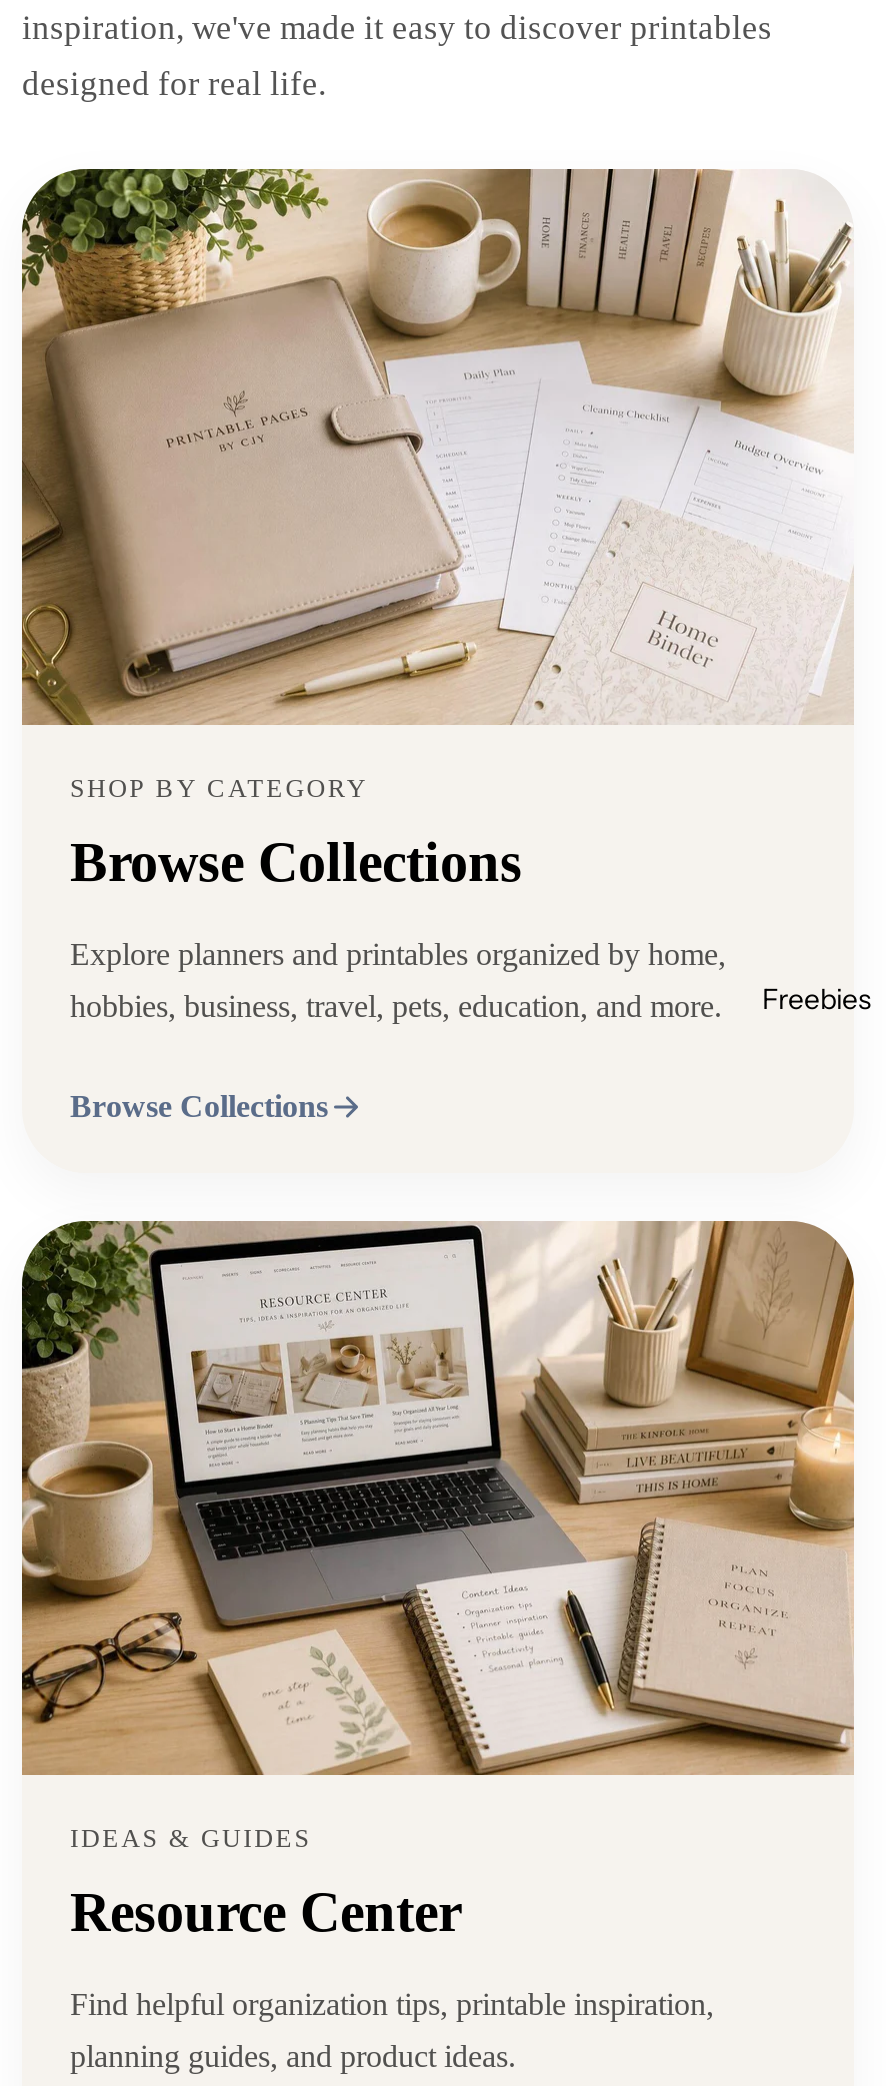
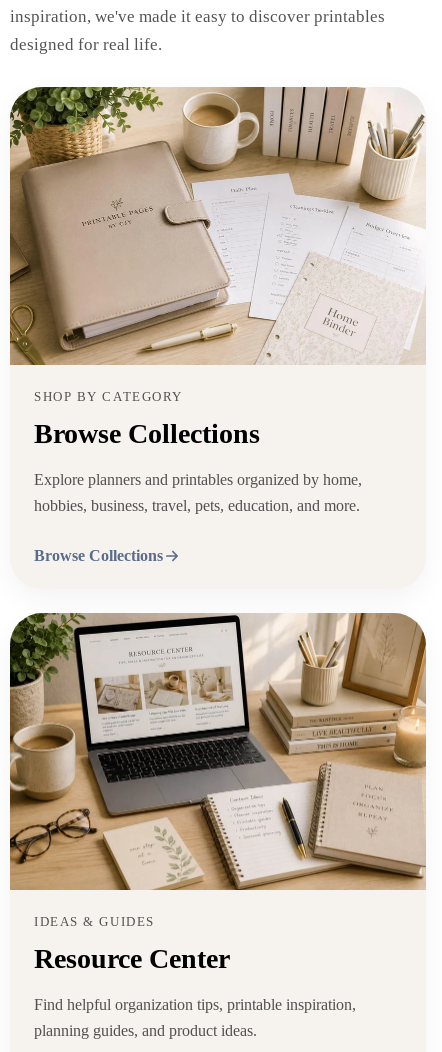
[762,981,872,1017] Freebies -> none

